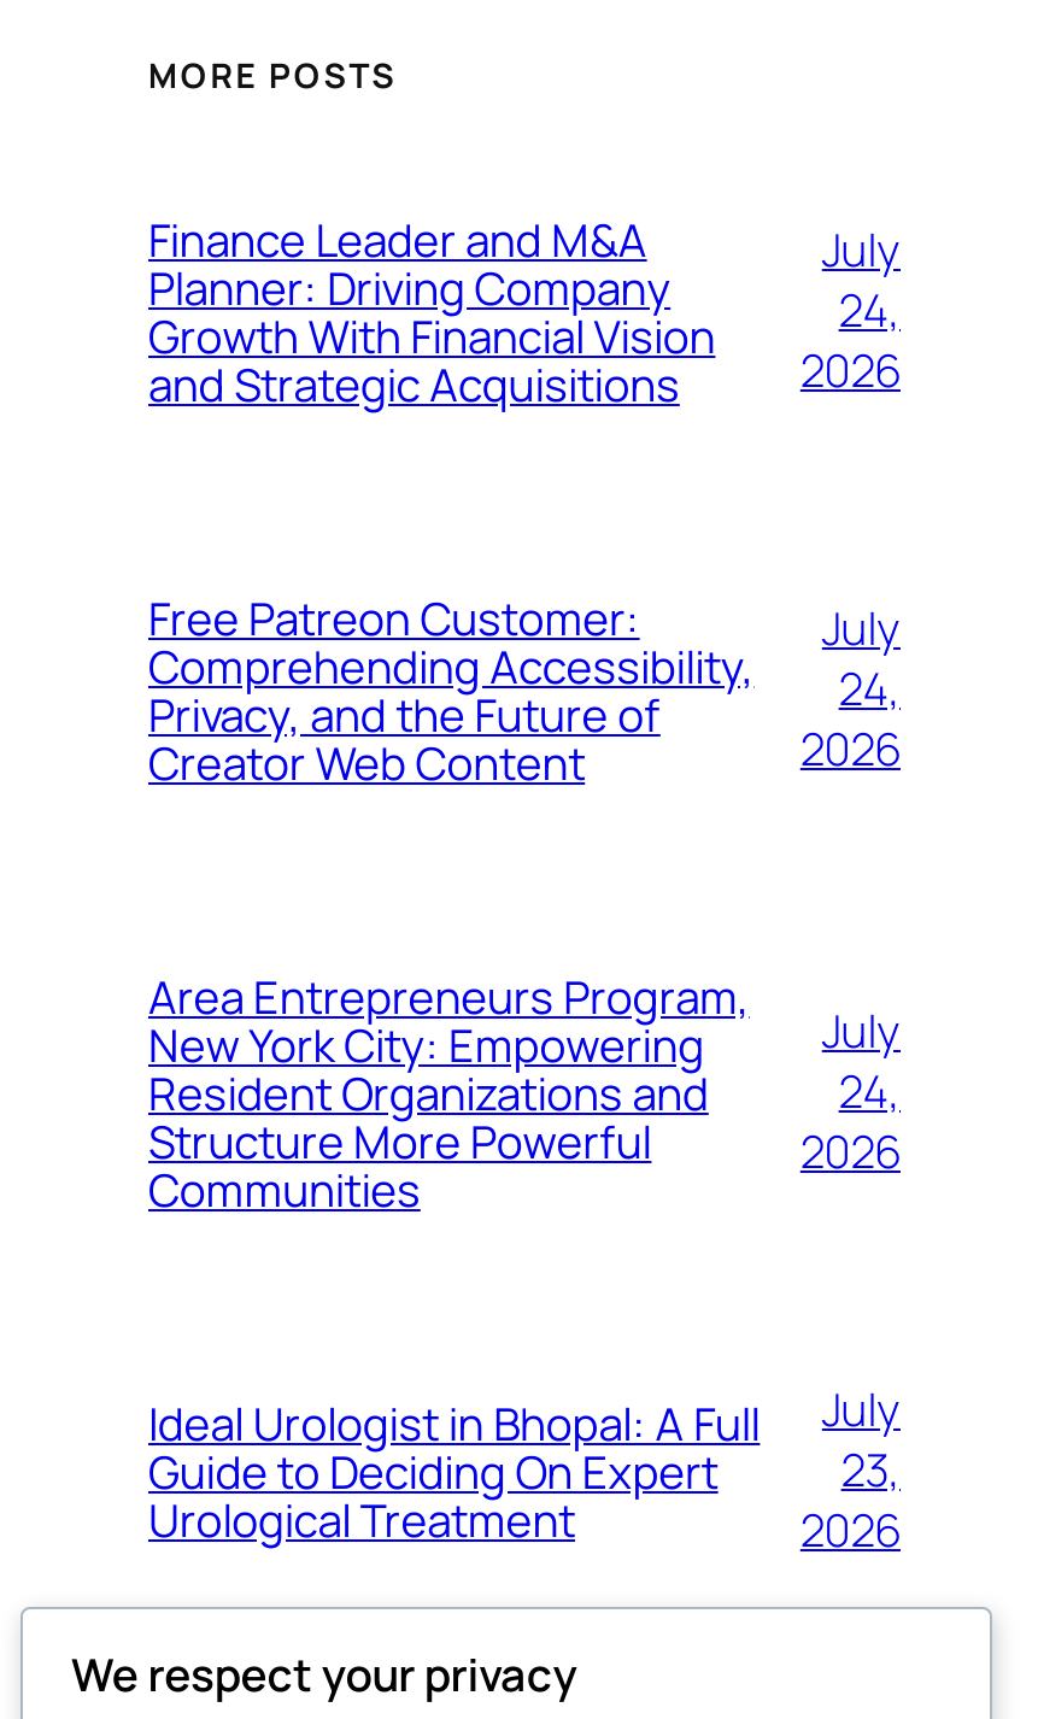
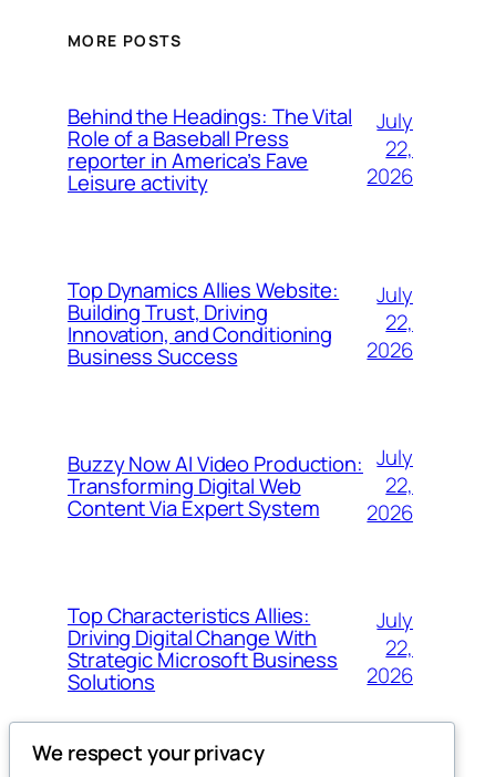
[148,207,715,415] Finance Leader and M&A | Planner: Driving Company | Growth With Financial Vision | and Strategic Acquisitions -> [68,101,352,196] Behind the Headings: The Vital | Role of a Baseball Press | reporter in America’s Fave | Leisure activity
[839,278,901,341] 24, -> [386,134,413,163] 22,
[148,586,754,793] Free Patreon Customer: | Comprehending Accessibility, | Privacy, and the Future of | Creator Web Content -> [68,275,339,370] Top Dynamics Allies Website: | Building Trust, Driving | Innovation, and Conditioning | Business Success
[839,657,901,720] 24, -> [386,308,413,336] 22,
[148,964,749,1220] Area Entrepreneurs Program, | New York City: Empowering | Resident Organizations and | Structure More Powerful | Communities -> [68,449,363,522] Buzzy Now AI Video Production: | Transforming Digital Web | Content Via Expert System
[839,1060,901,1122] 24, -> [386,470,413,499] 22,
[148,1391,760,1550] Ideal Urologist in Bhopal: A Full | Guide to Deciding On Expert | Urological Treatment -> [68,600,338,696] Top Characteristics Allies: | Driving Digital Change With | Strategic Microsoft Business | Solutions
[841,1438,901,1501] 23, -> [386,633,413,662] 22,

